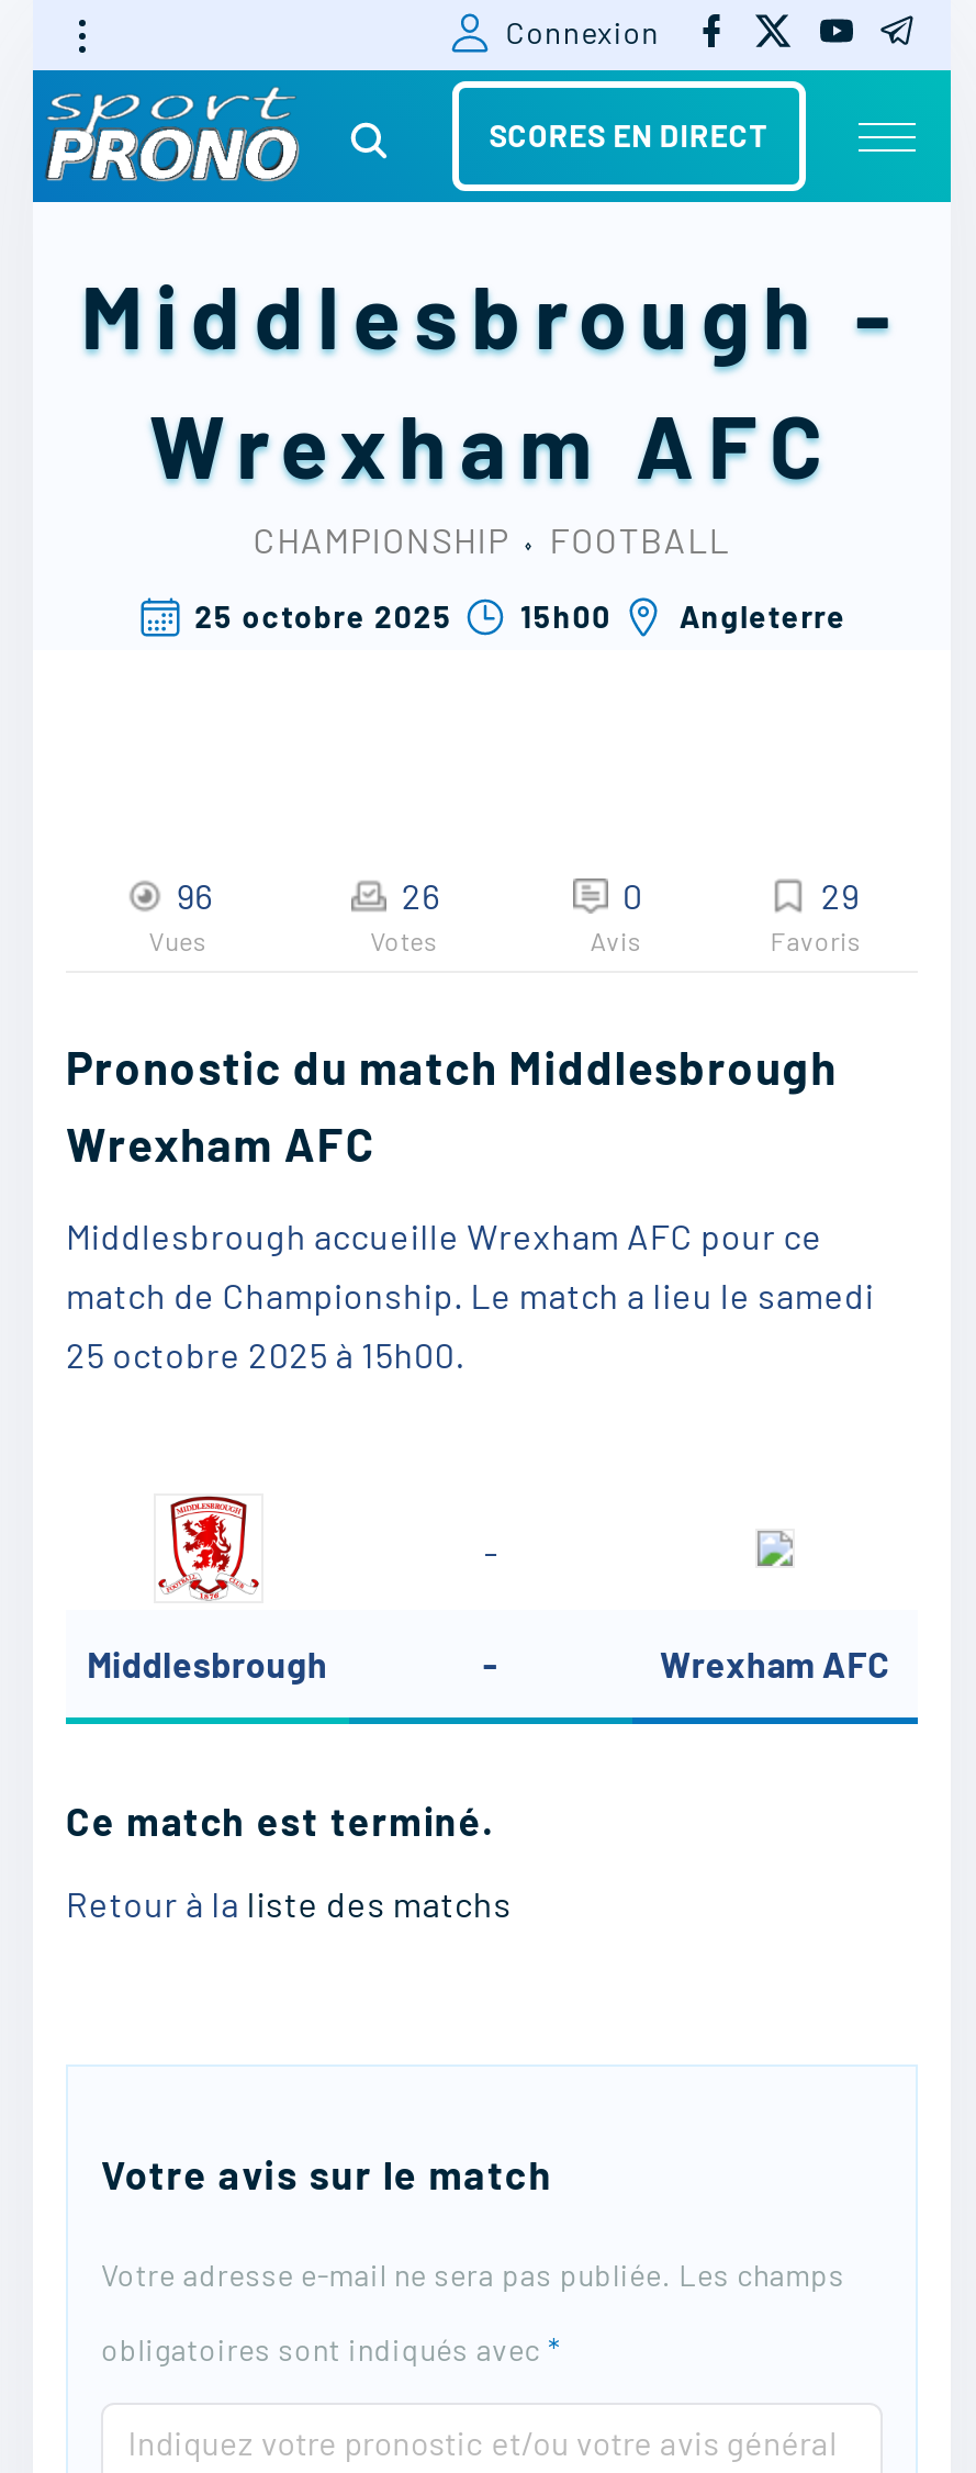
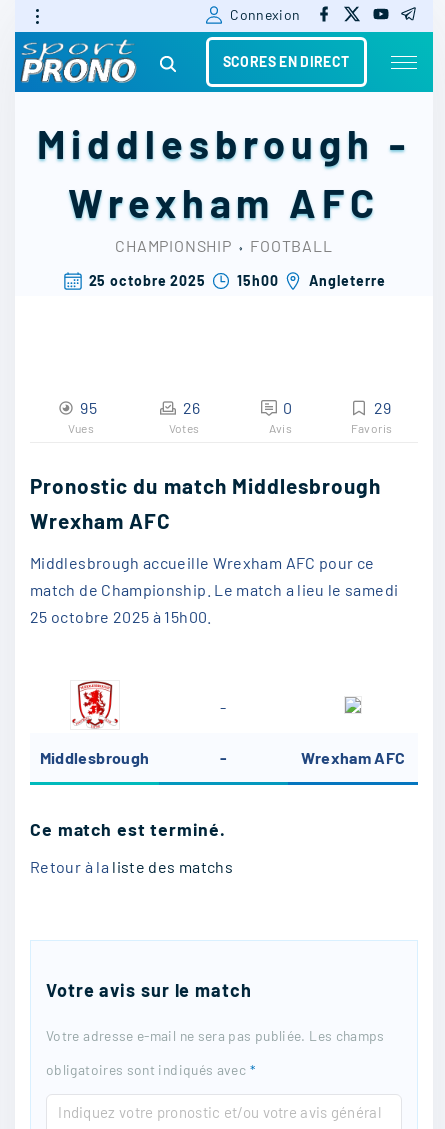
[169,875,213,917] 96 -> [77,398,97,417] 95

